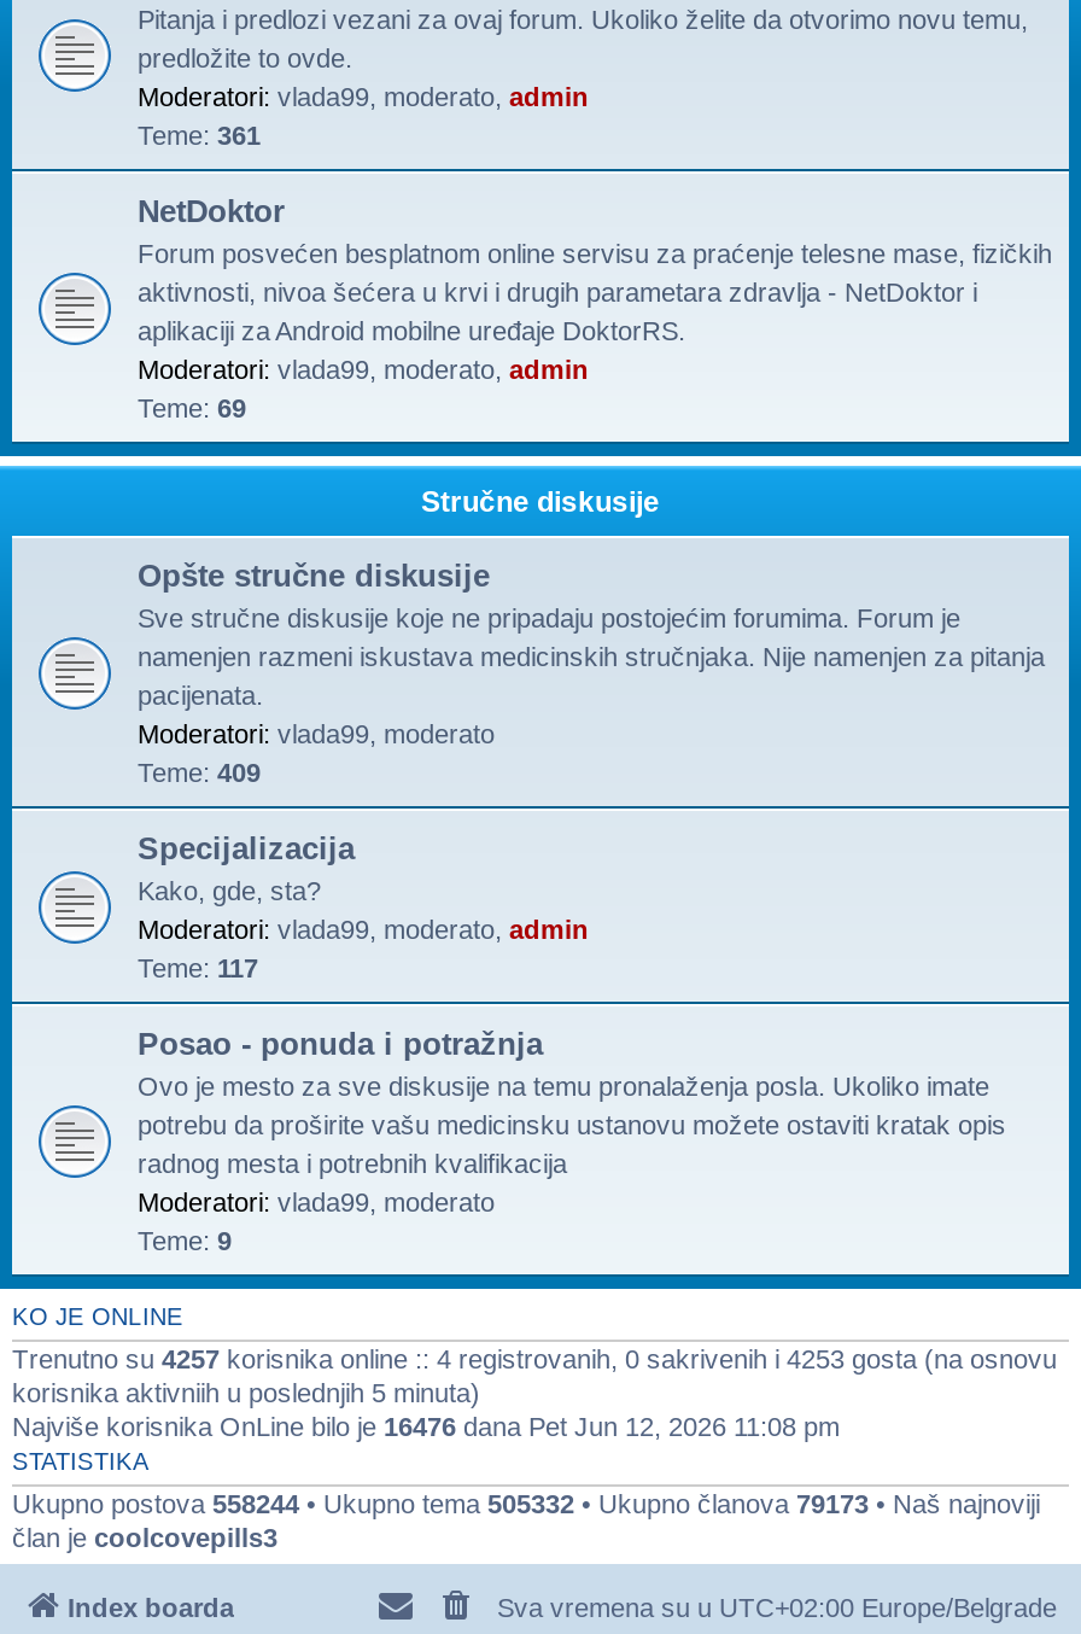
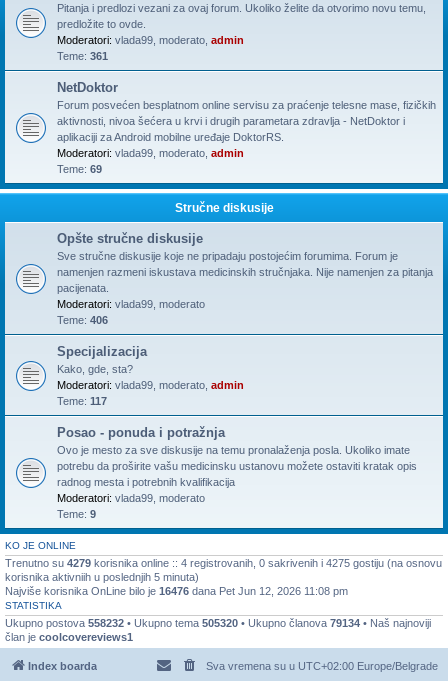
[138,758,261,787] Teme: 409 -> [57,314,108,326] Teme: 406
[12,1344,1057,1373] Trenutno su 4257 korisnika online :: 4 registrovanih, 0 sakrivenih i 4253 gosta (na osnovu -> [5,557,442,569] Trenutno su 4279 korisnika online :: 4 registrovanih, 0 sakrivenih i 4275 gostiju (na osnovu
[12,1489,1040,1518] Ukupno postova 558244 • Ukupno tema 505332 • Ukupno članova 79173 • Naš najnoviji -> [5,617,431,629] Ukupno postova 558232 • Ukupno tema 505320 • Ukupno članova 79134 • Naš najnoviji
[12,1523,277,1552] član je coolcovepills3 -> [5,631,133,643] član je coolcovereviews1

